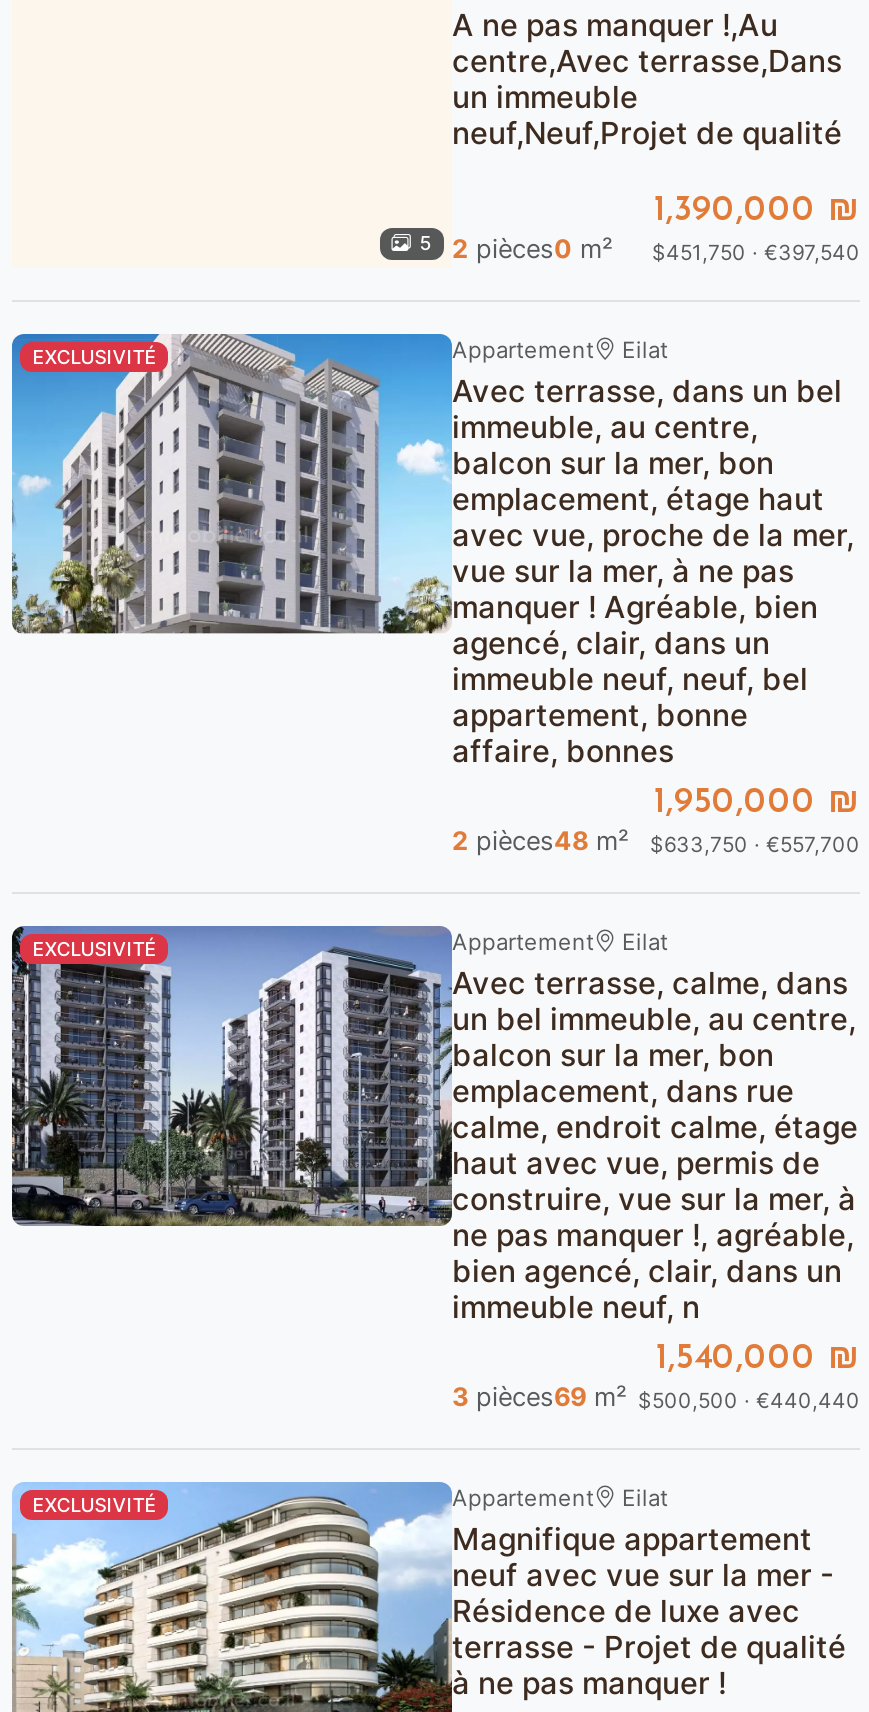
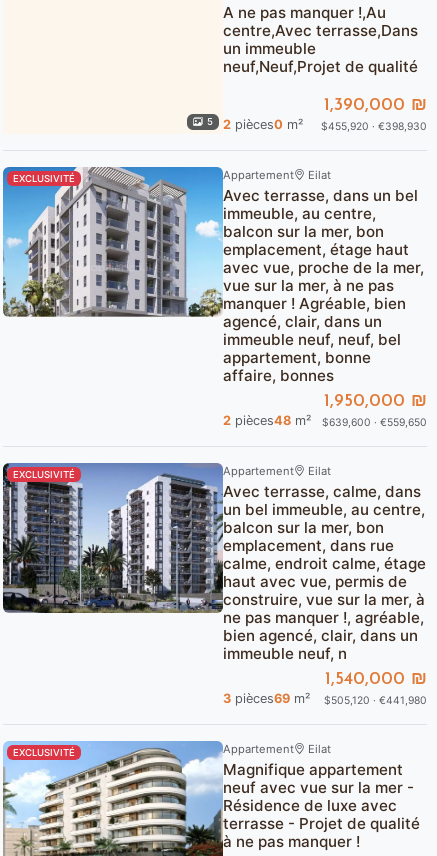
[652,240,860,266] $451,750 · €397,540 -> [321,120,427,133] $455,920 · €398,930
[650,832,860,858] $633,750 · €557,700 -> [322,416,427,429] $639,600 · €559,650
[638,1388,860,1414] $500,500 · €440,440 -> [324,694,427,707] $505,120 · €441,980

